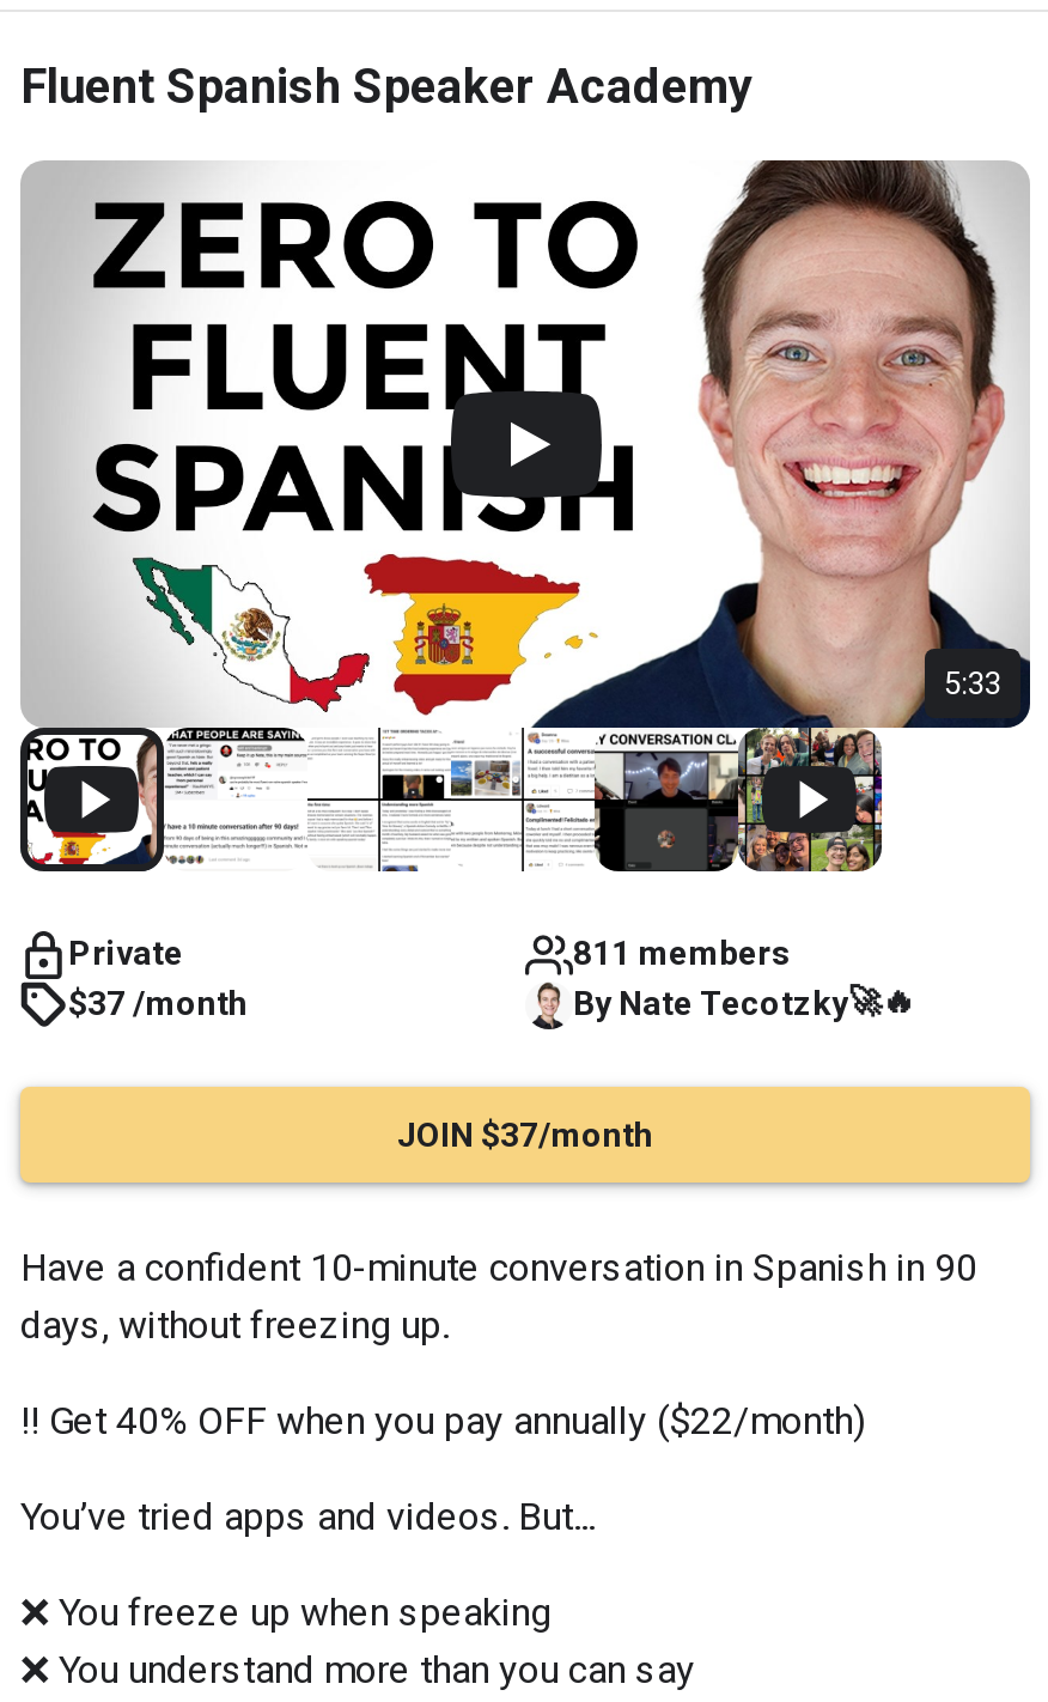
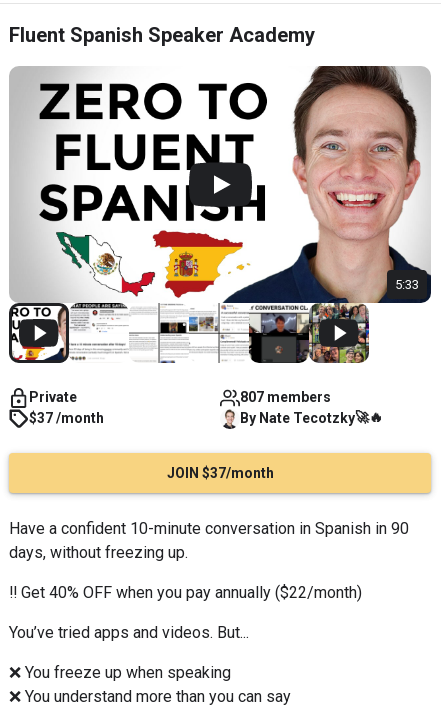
[573,935,791,973] 811 members -> [240,389,331,405] 807 members

